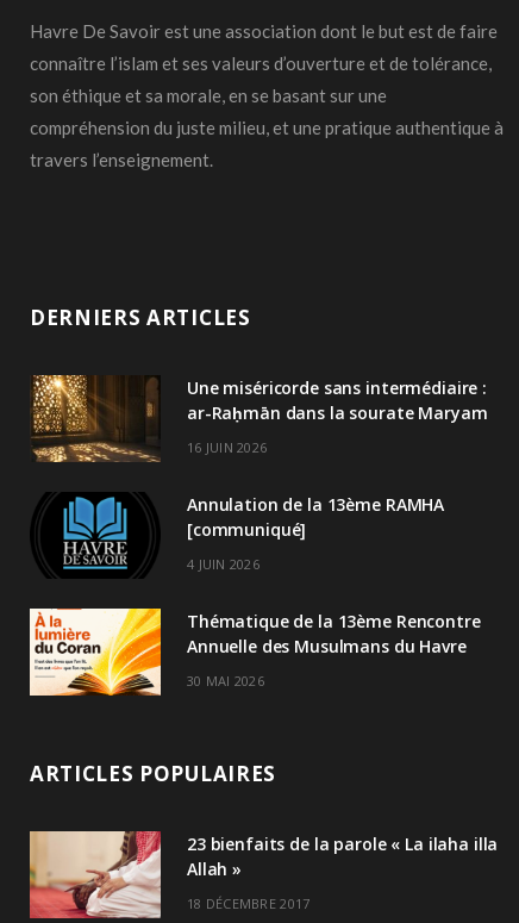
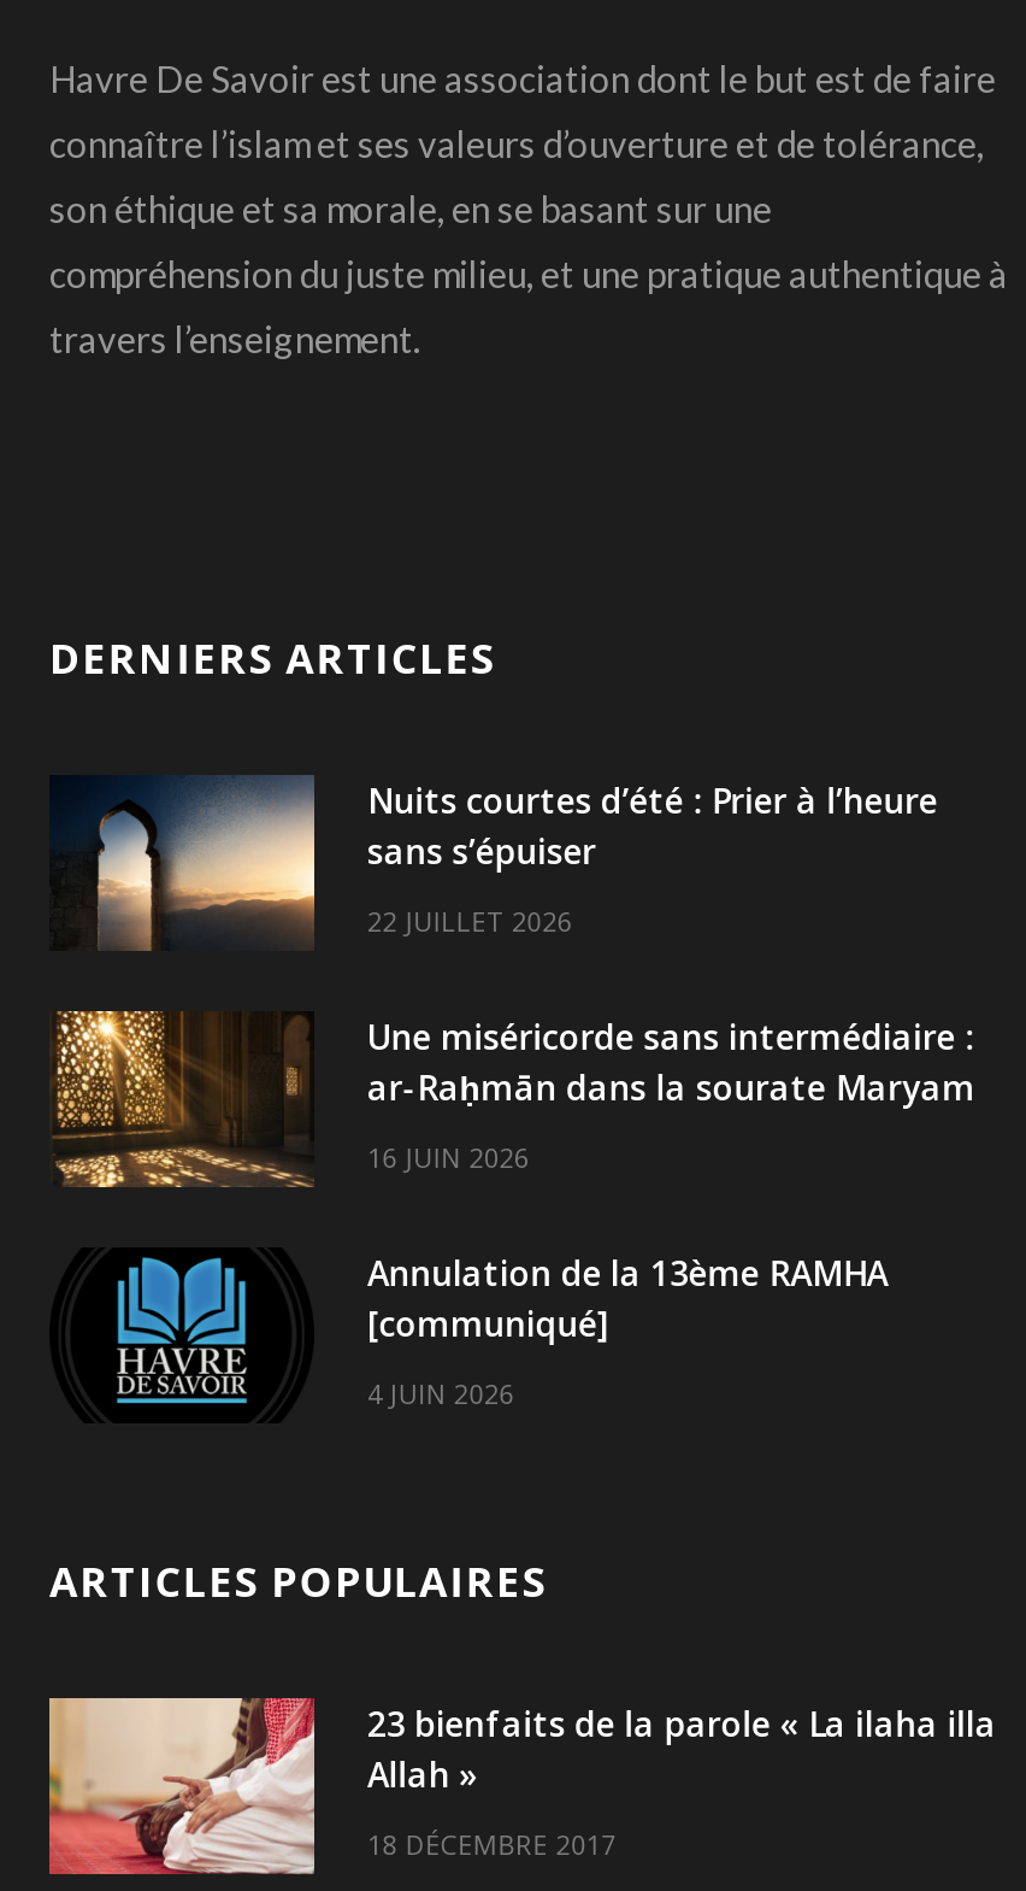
none -> [52,775,938,949] [image] | Nuits courtes d’été : Prier à l’heure | sans s’épuiser | 22 JUILLET 2026
moved [29,373,487,573] -> [47,1006,975,1411]: [image] | Une miséricorde sans intermédiaire : | ar-Raḥmān dans la sourate Maryam | 16 JUIN 2026 | Annulation de la 13ème RAMHA | [communiqué] | 4 JUIN 2026
[29,607,480,697] [image] | Thématique de la 13ème Rencontre | Annuelle des Musulmans du Havre | 30 MAI 2026 -> none

